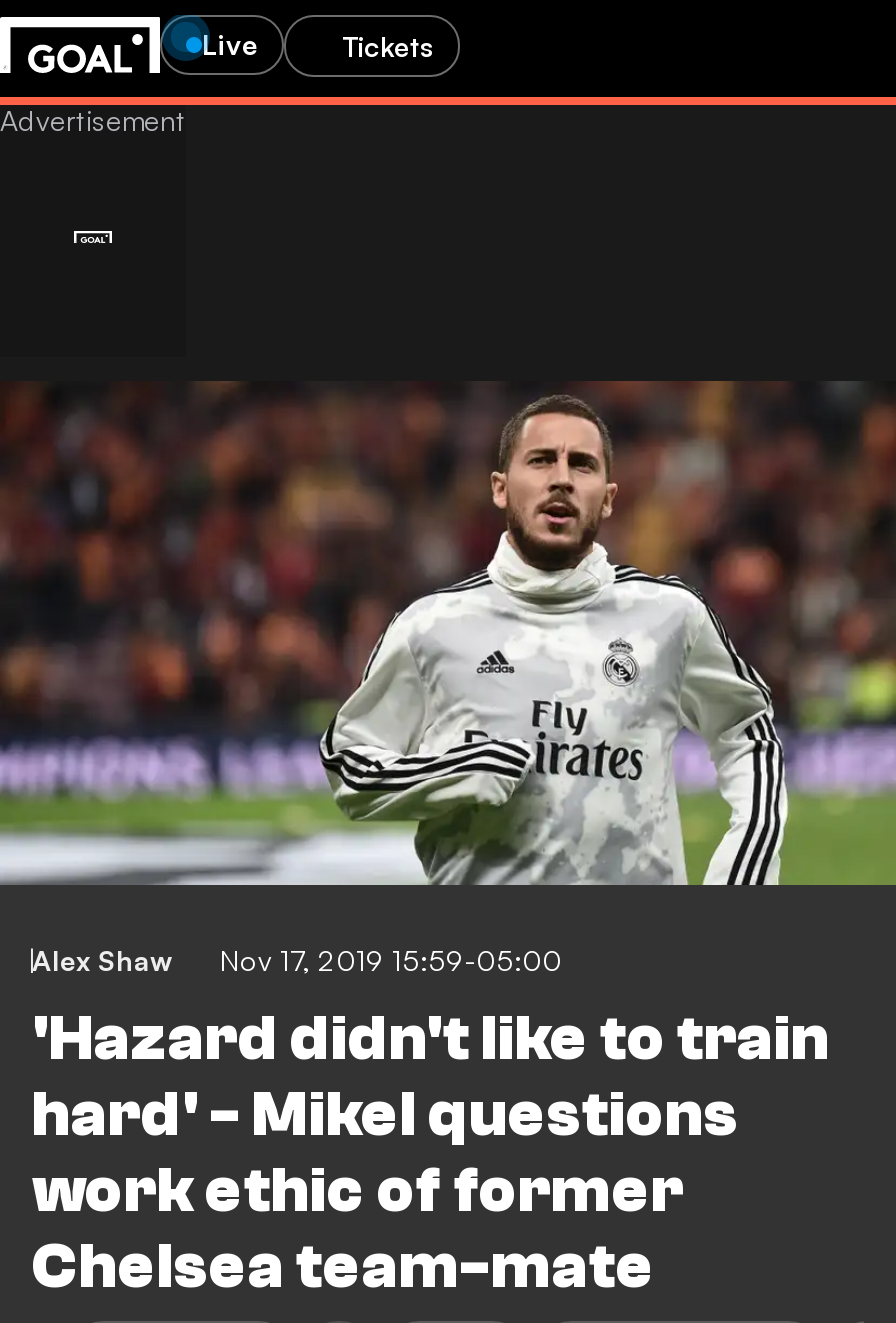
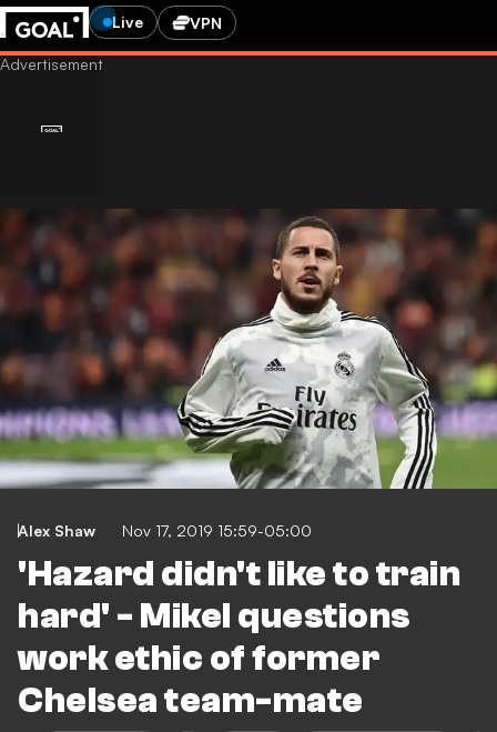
[342,28,434,62] Tickets -> [190,13,222,32] VPN

